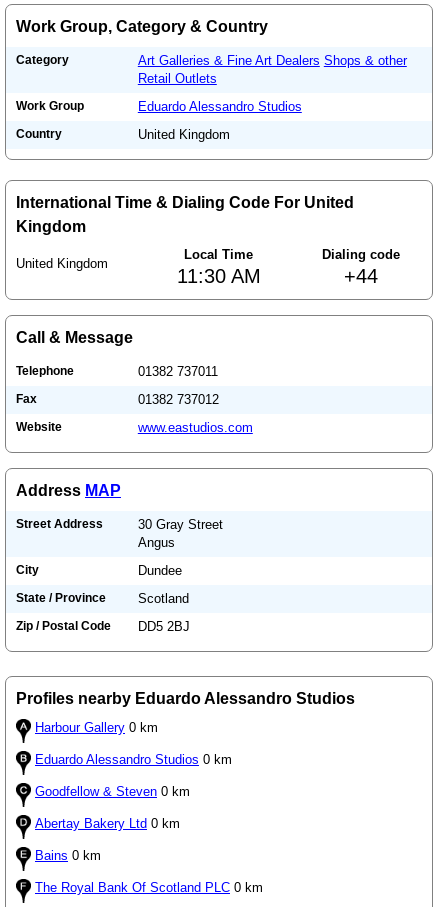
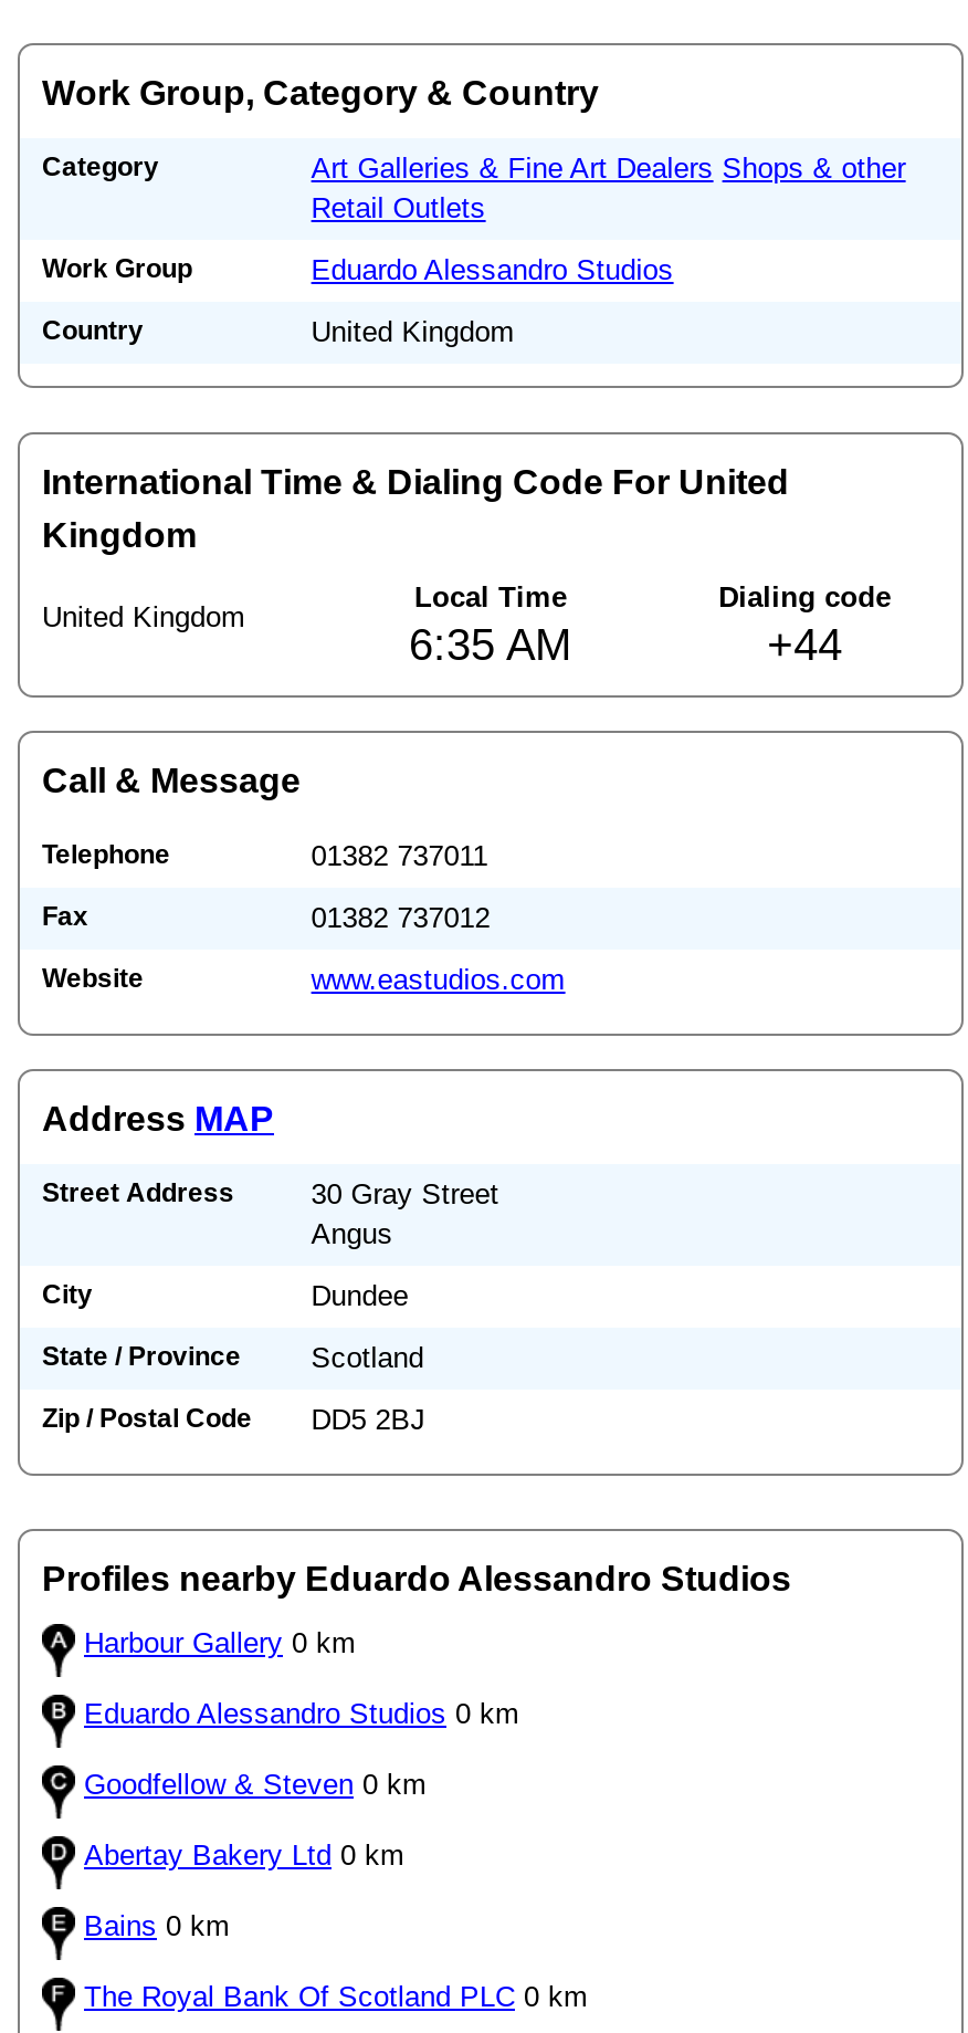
[177,265,261,287] 11:30 AM -> [409,620,572,669] 6:35 AM

